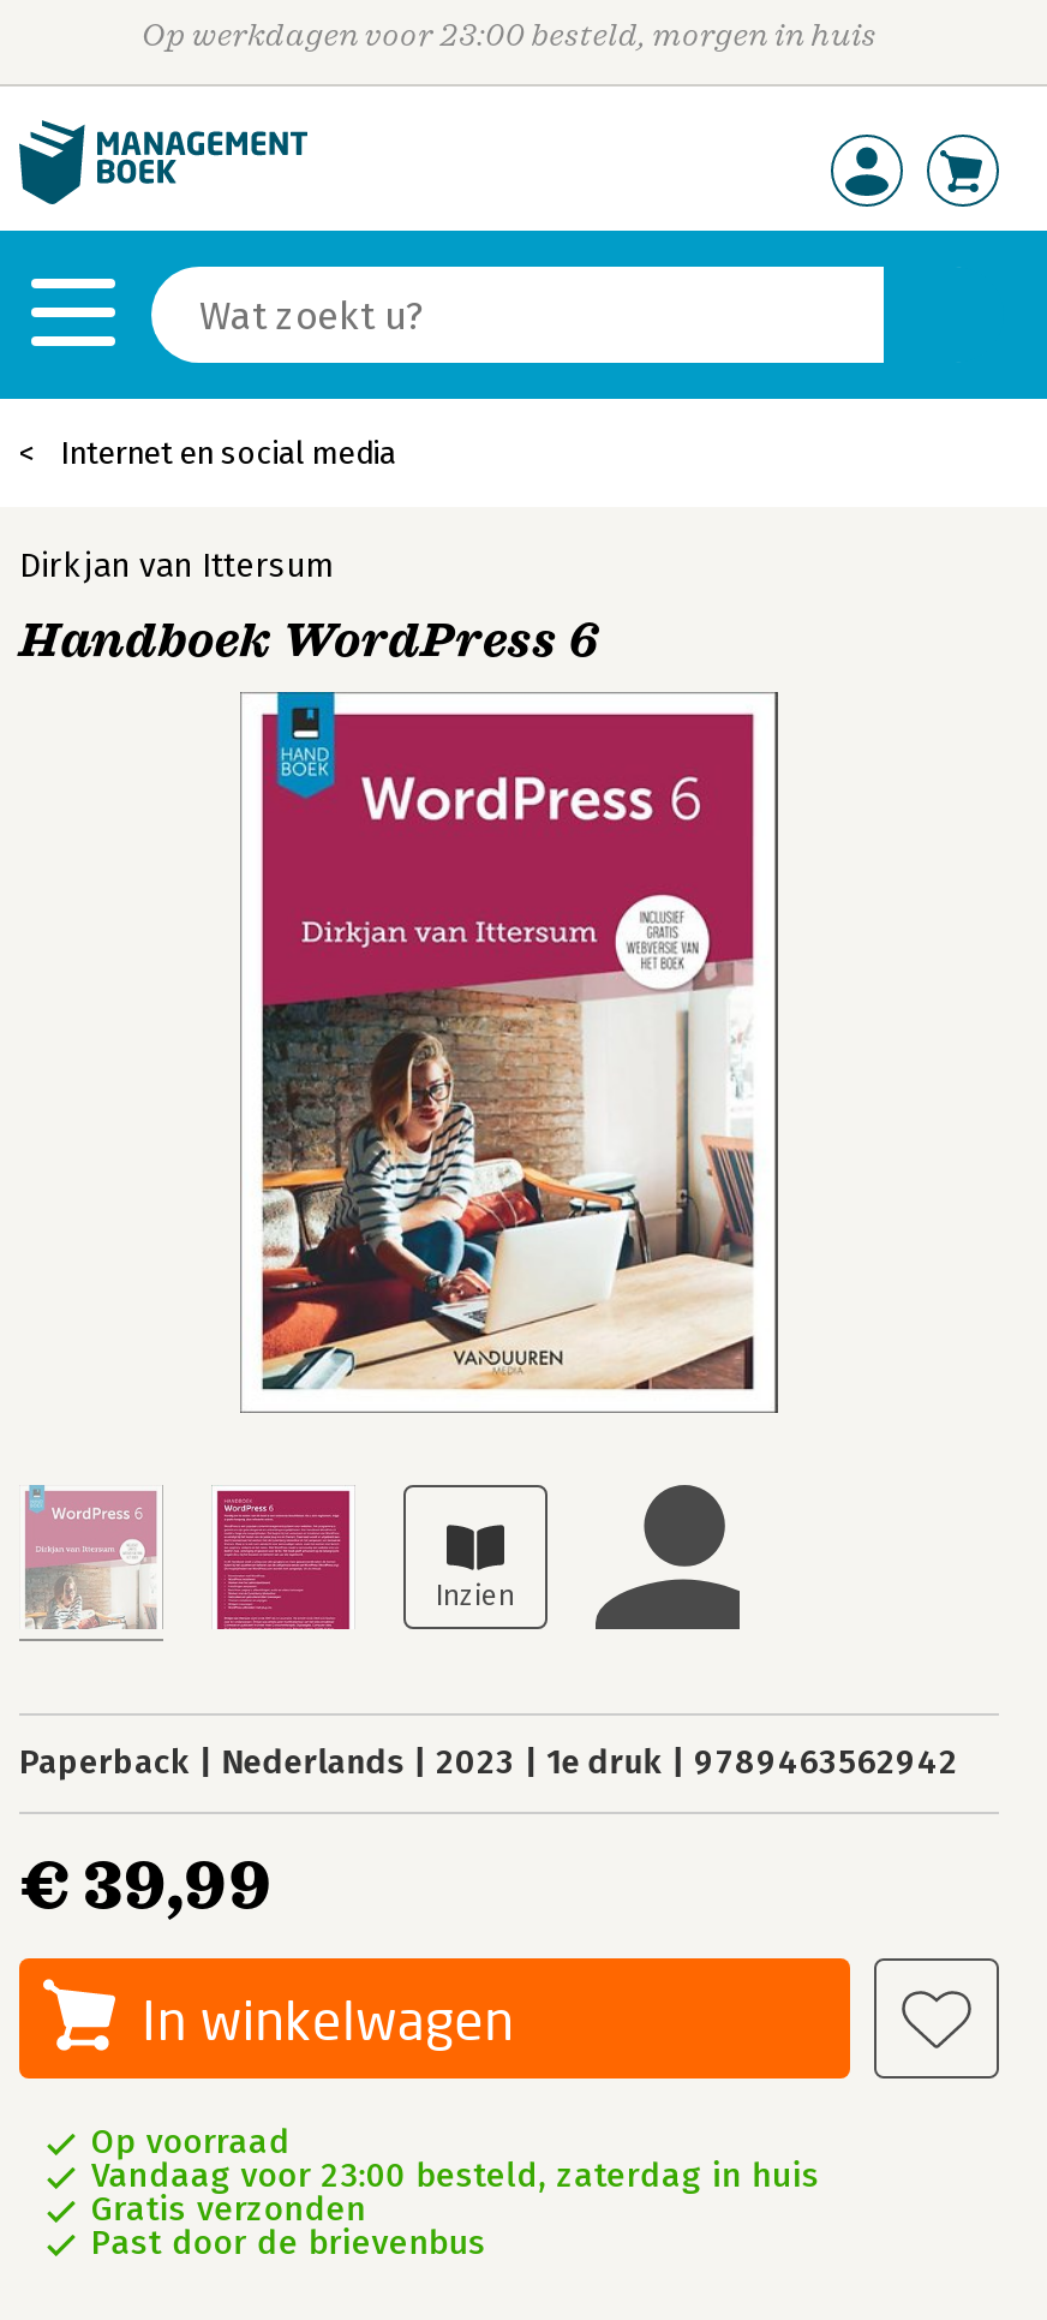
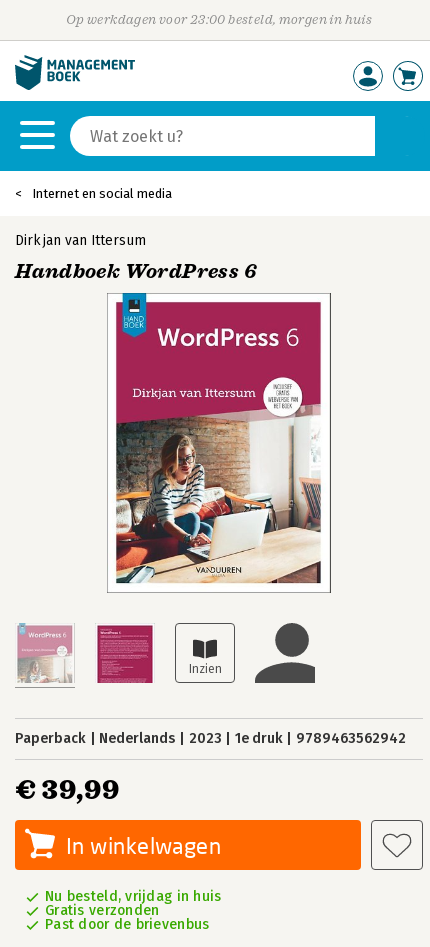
[91,2122,820,2196] Op voorraad | Vandaag voor 23:00 besteld, zaterdag in huis -> [45,888,222,905] Nu besteld, vrijdag in huis

